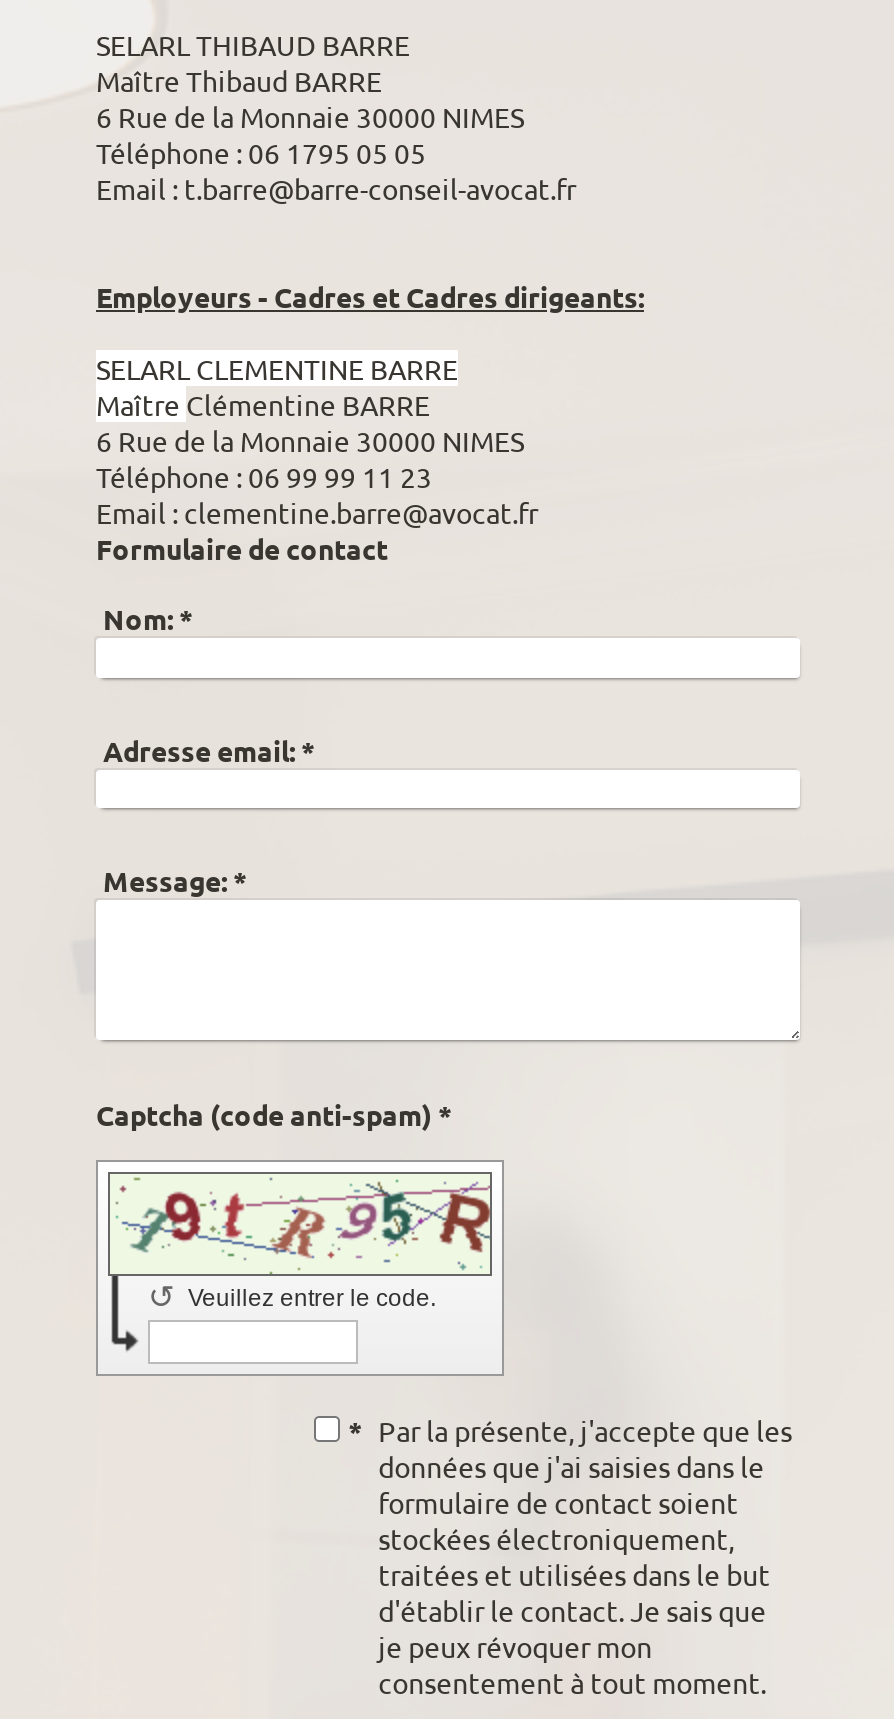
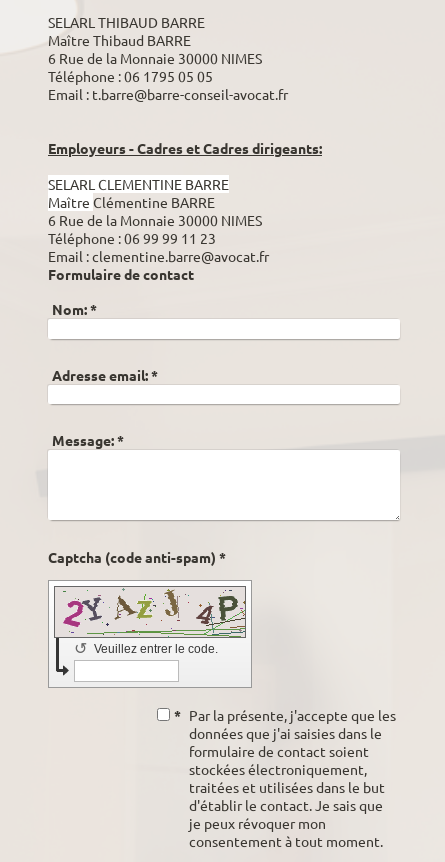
[114,1176,492,1276] [image] -> [58,588,246,638] [image]

